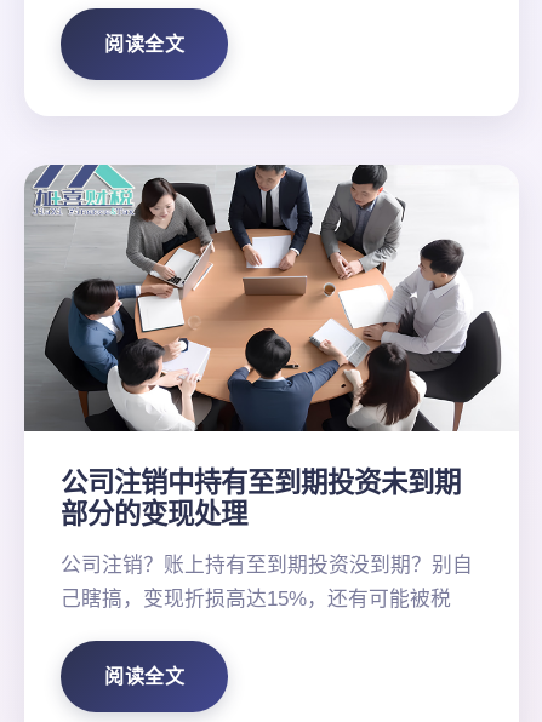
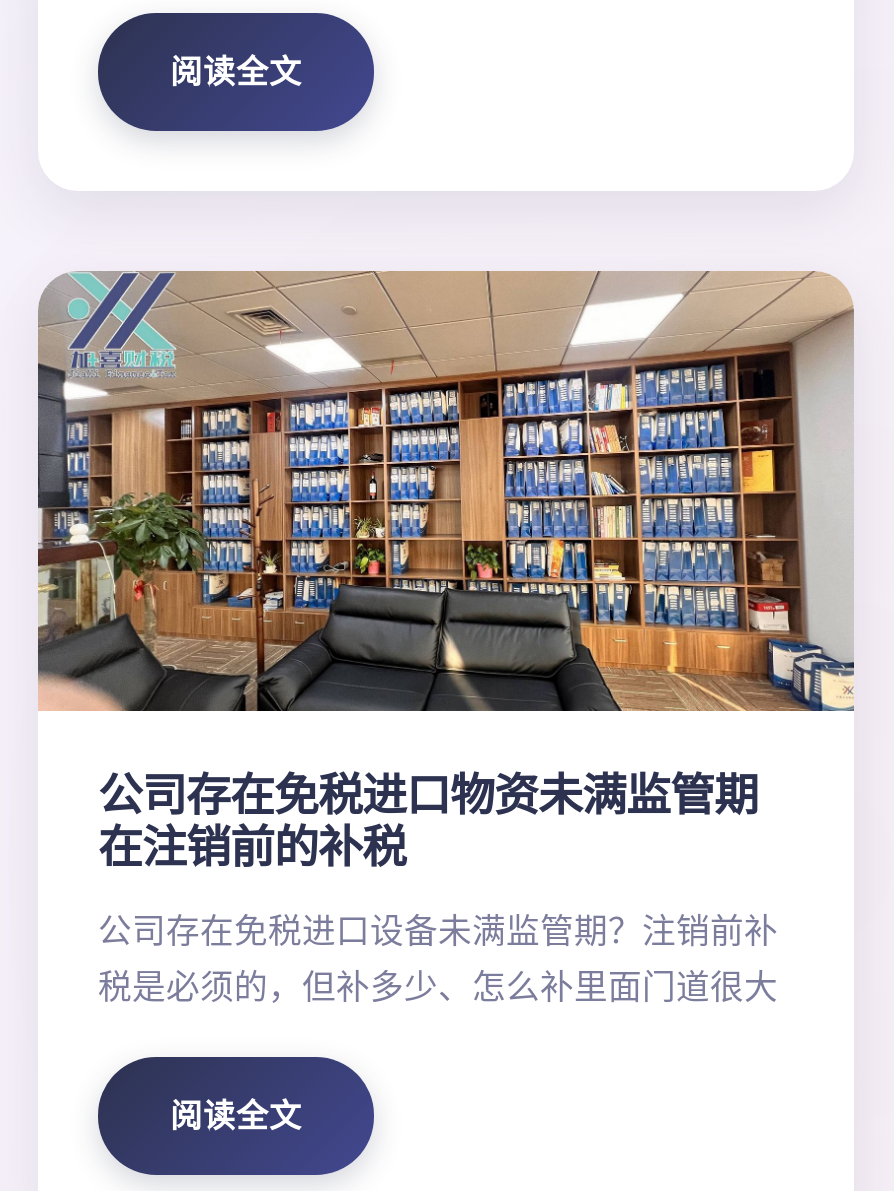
[23,164,519,529] [image] | 公司注销中持有至到期投资未到期 | 部分的变现处理 -> [38,269,856,872] [image] | 公司存在免税进口物资未满监管期 | 在注销前的补税
[61,553,473,576] 公司注销？账上持有至到期投资没到期？别自 -> [98,912,778,950] 公司存在免税进口设备未满监管期？注销前补
[61,587,451,610] 己瞎搞，变现折损高达15%，还有可能被税 -> [98,968,778,1006] 税是必须的，但补多少、怎么补里面门道很大

